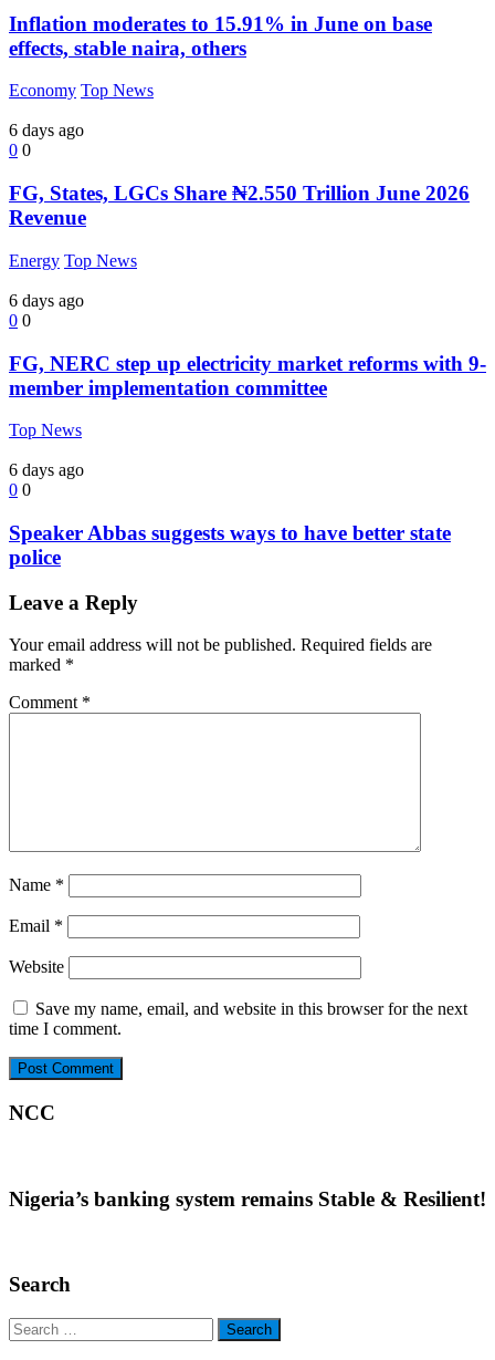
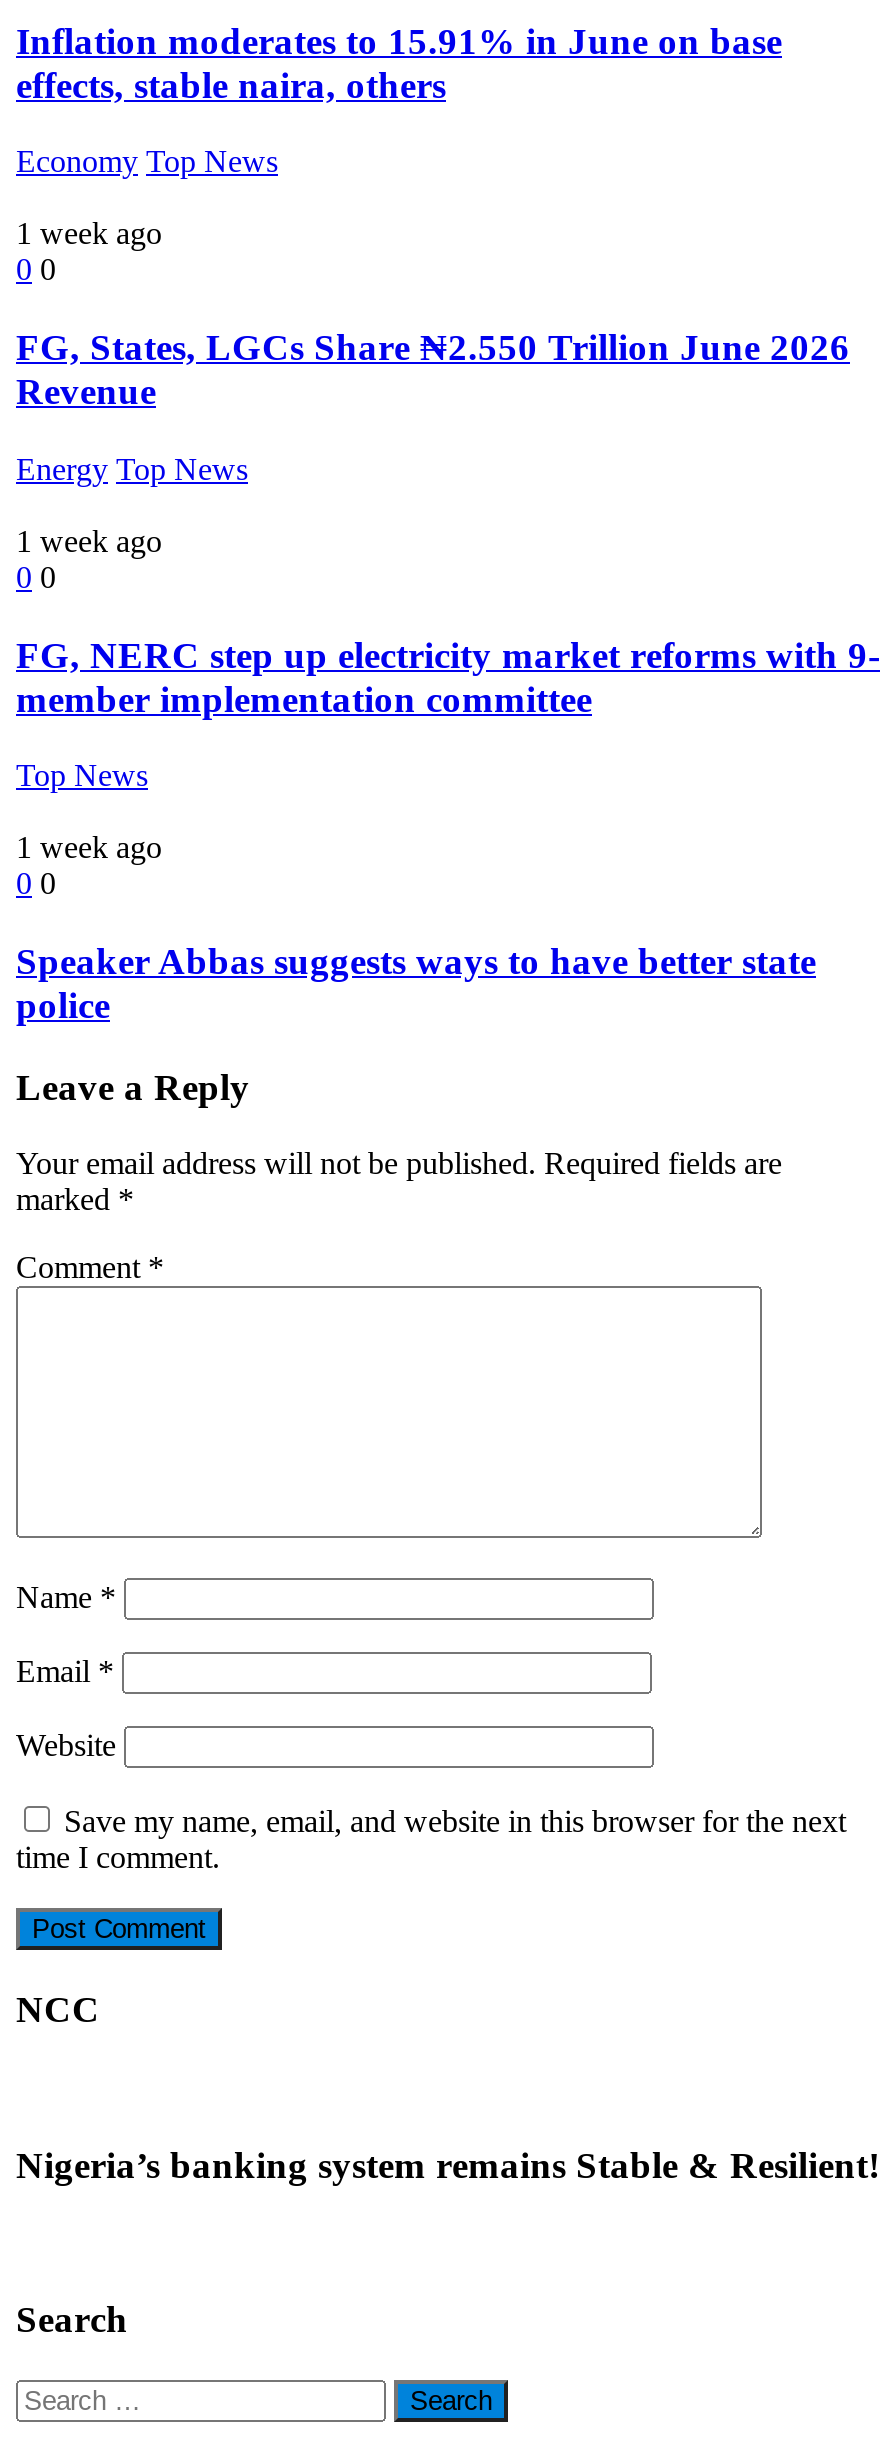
[9,121,84,140] 6 days ago -> [16,217,162,251] 1 week ago
[9,291,84,310] 6 days ago -> [16,524,162,558] 1 week ago
[9,461,84,479] 6 days ago -> [16,830,162,864] 1 week ago

